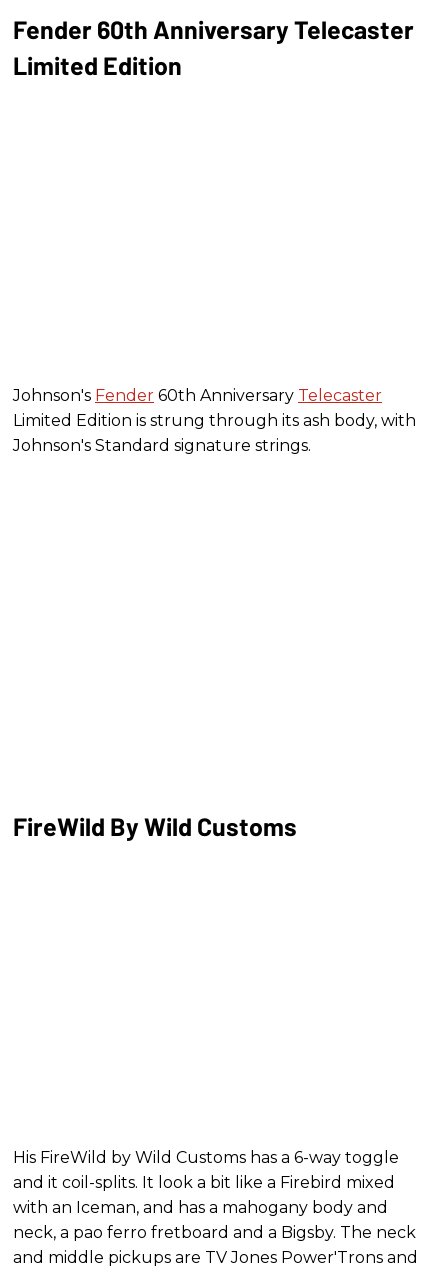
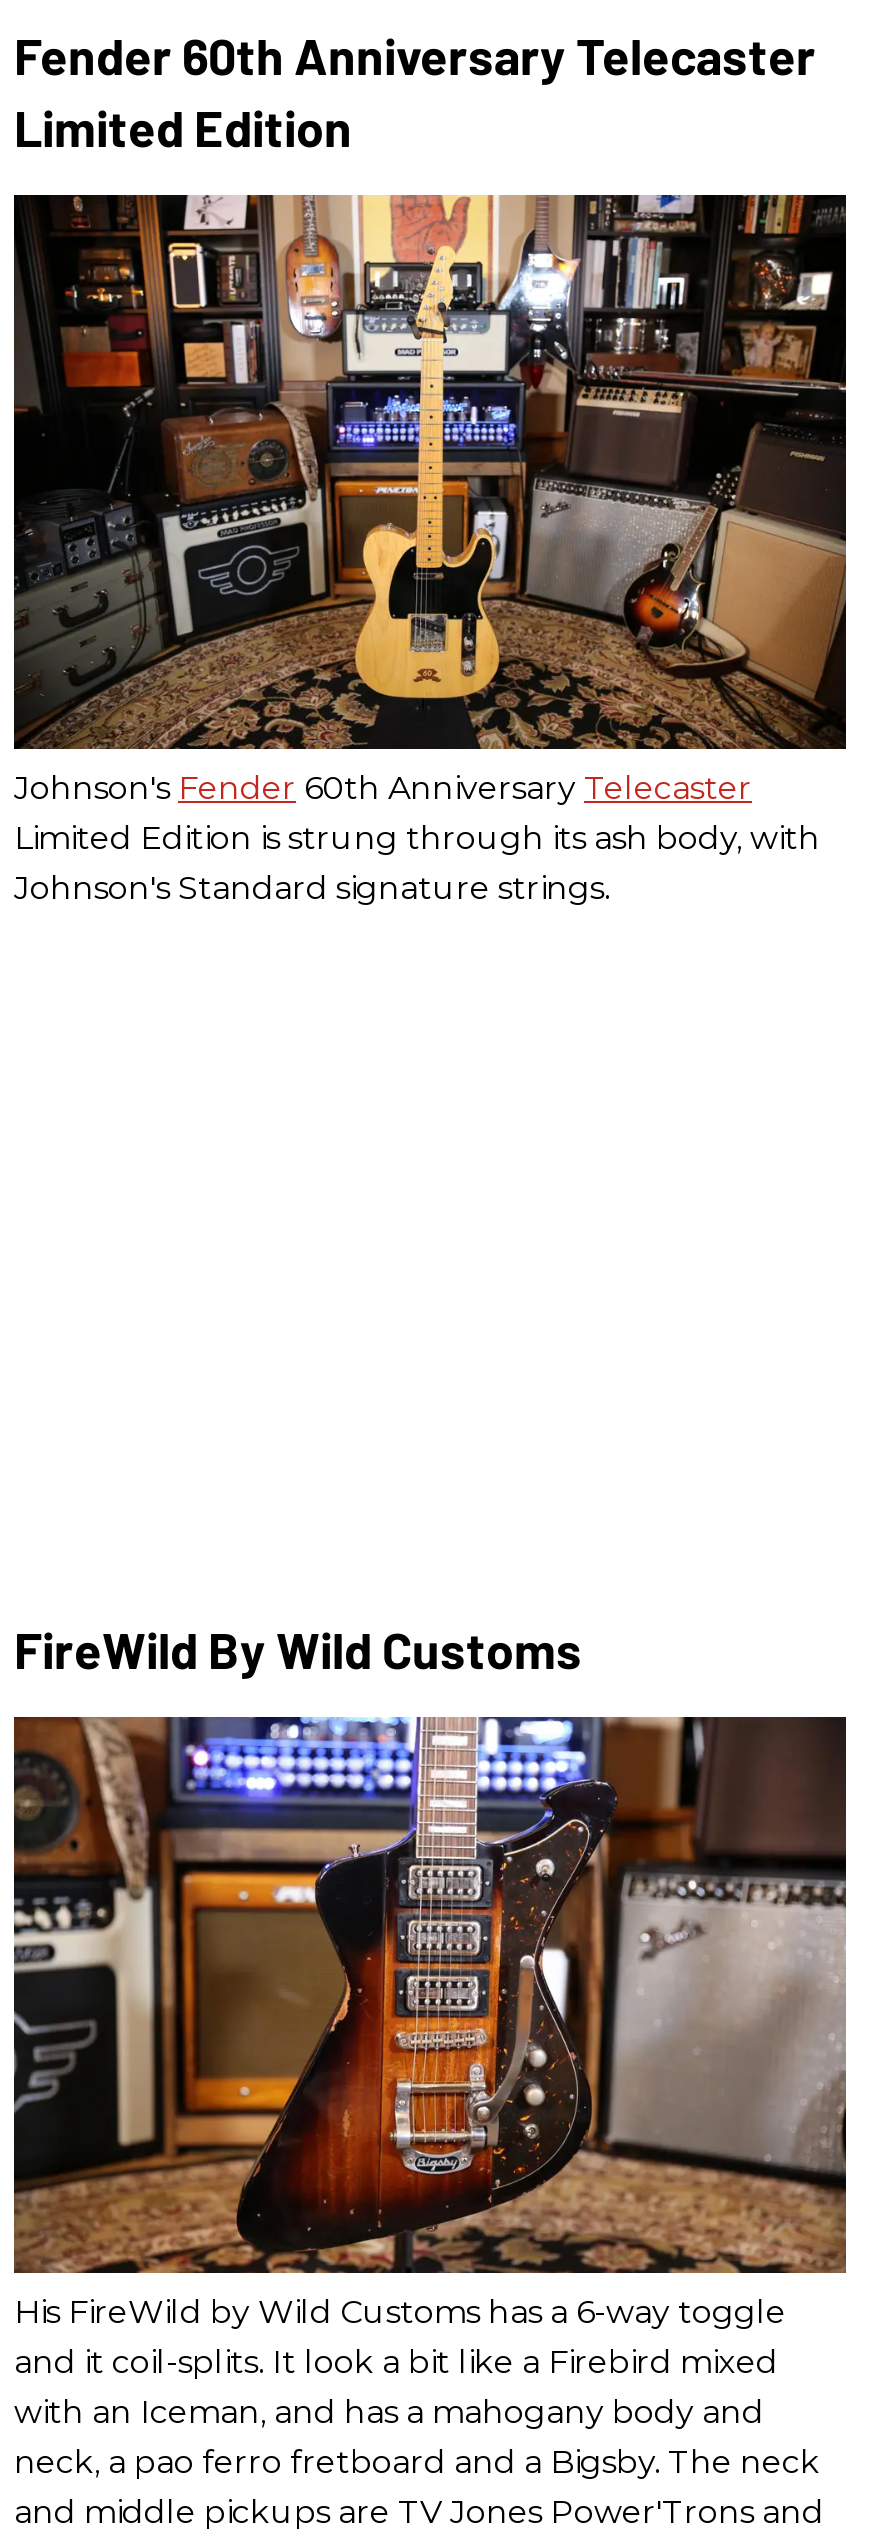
none -> [12,193,848,751] [image]
none -> [12,1713,848,2275] [image]

